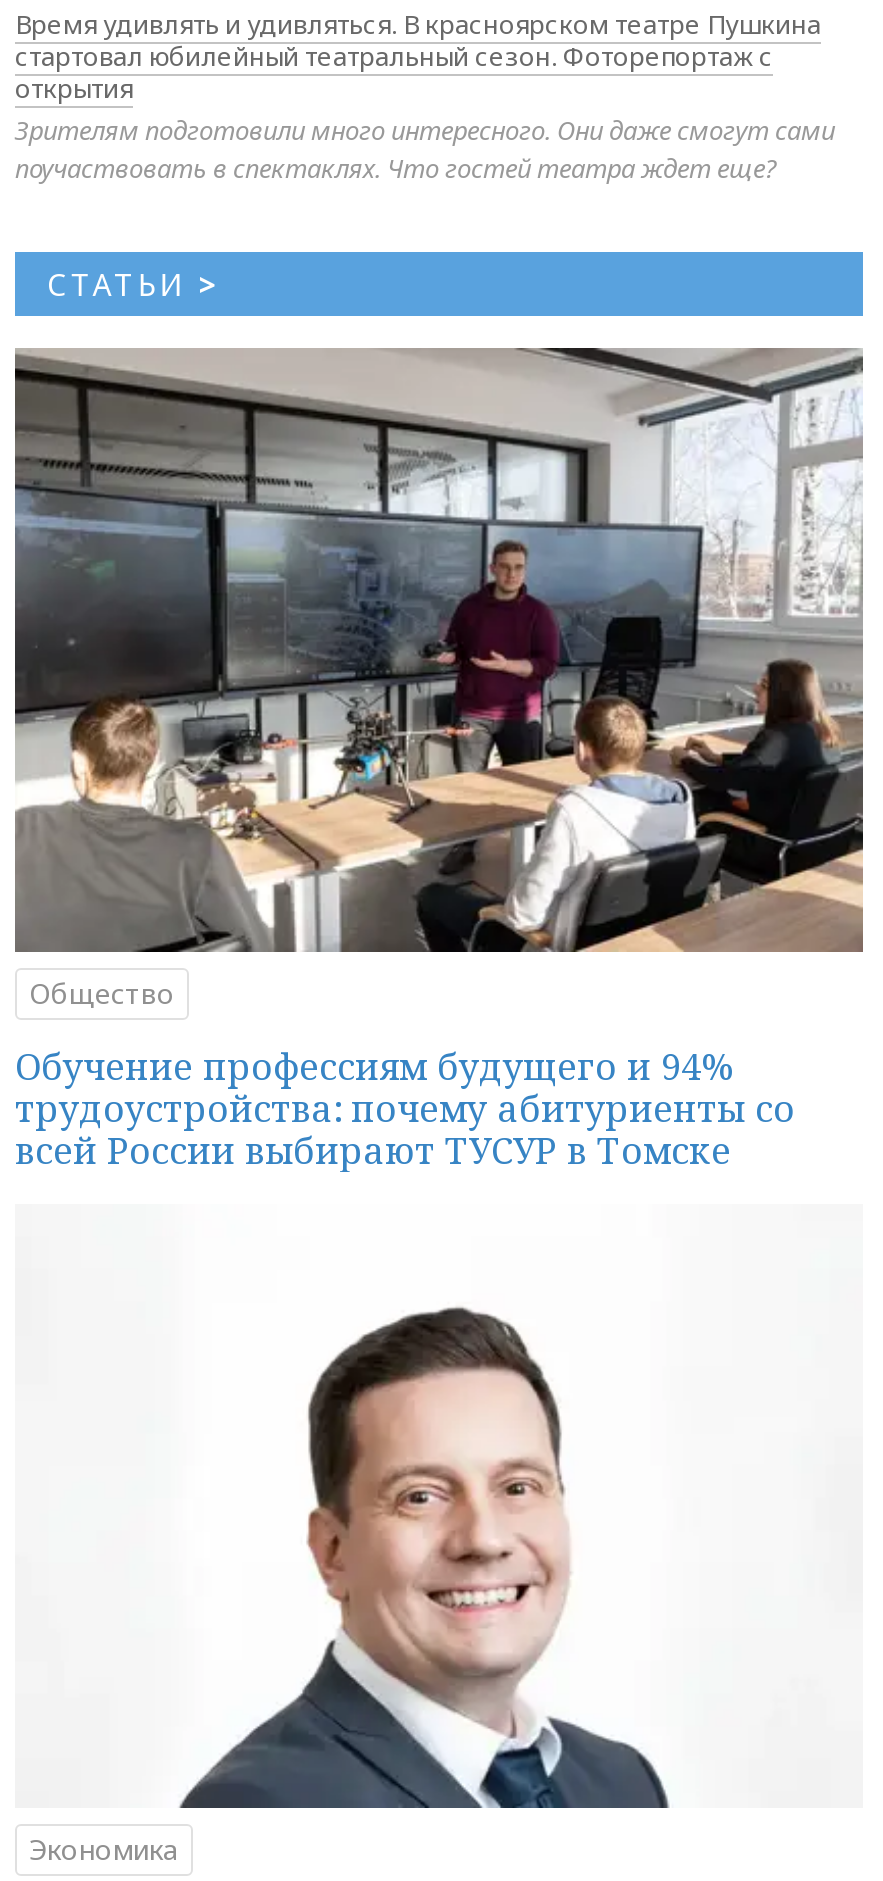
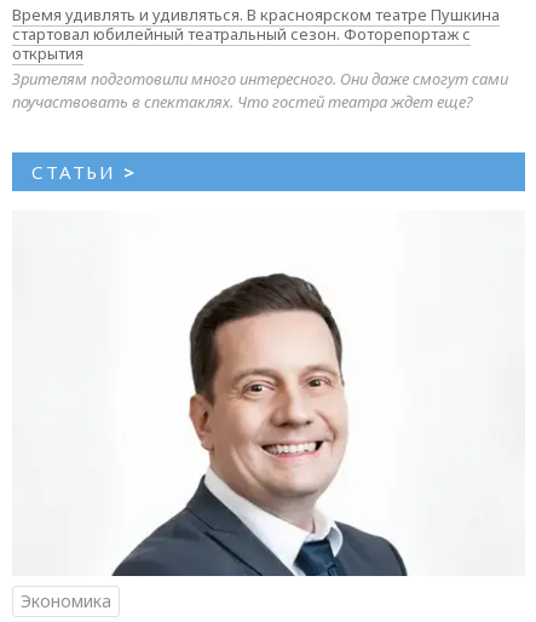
[13,346,865,1174] [image] | Общество | Обучение профессиям будущего и 94% | трудоустройства: почему абитуриенты со | всей России выбирают ТУСУР в Томске -> none

